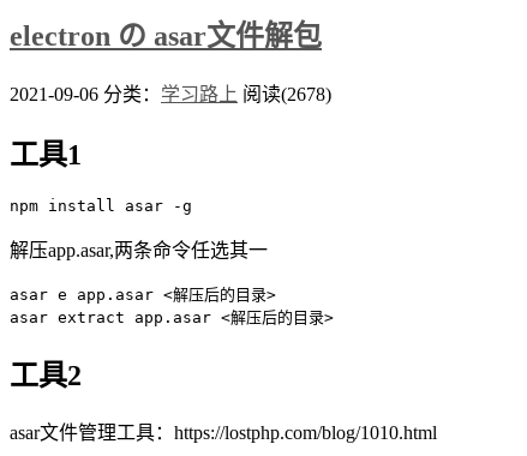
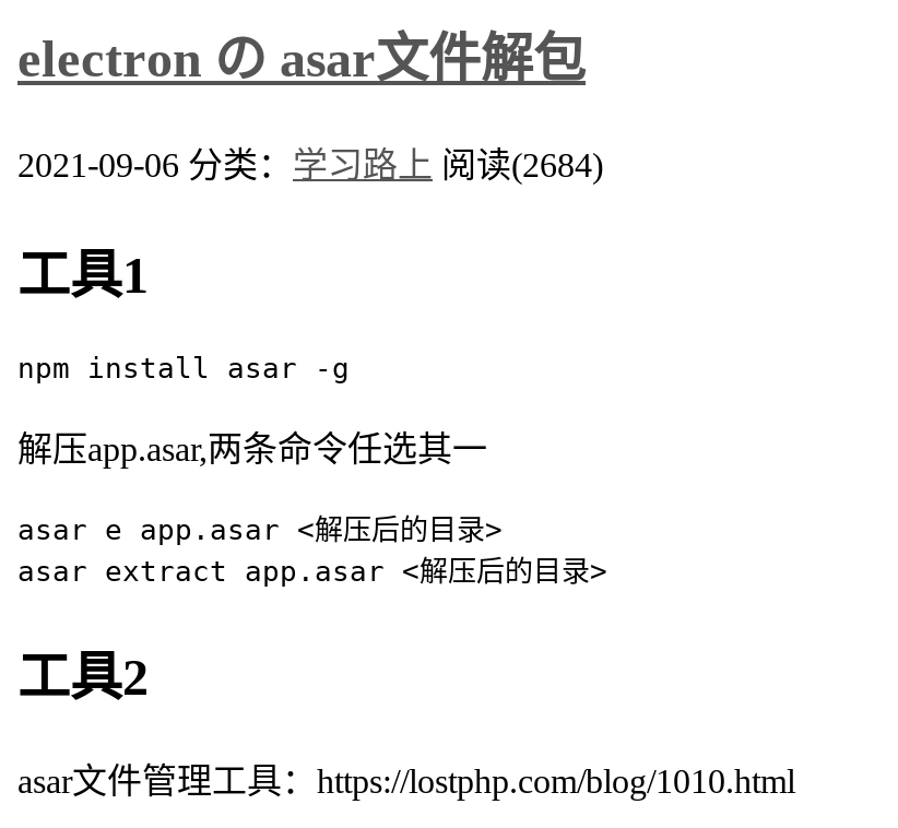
[10,84,331,104] 2021-09-06 分类：学习路上 阅读(2678) -> [17,146,603,183] 2021-09-06 分类：学习路上 阅读(2684)

